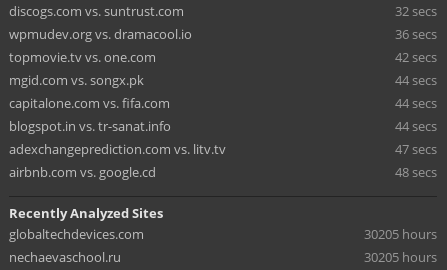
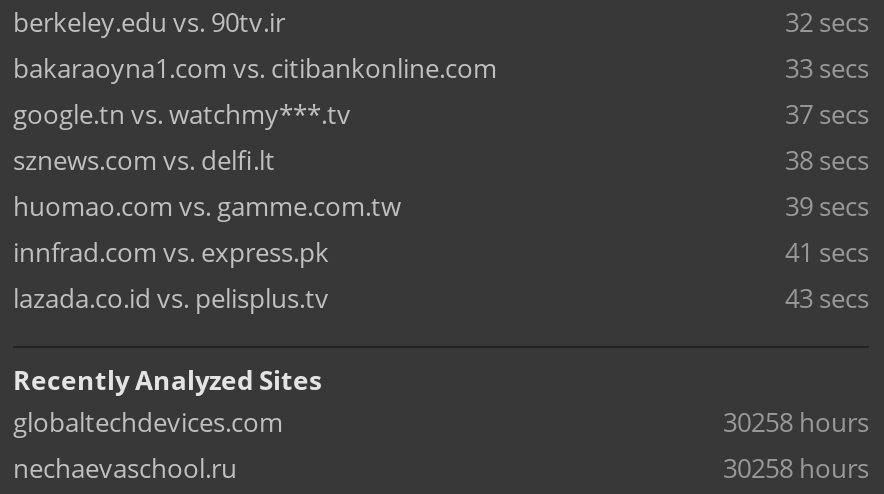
[9,2,184,20] discogs.com vs. suntrust.com -> [13,5,285,41] berkeley.edu vs. 90tv.ir
[9,25,437,181] wpmudev.org vs. dramacool.io | 36 secs | topmovie.tv vs. one.com | 42 secs | mgid.com vs. songx.pk | 44 secs | capitalone.com vs. fifa.com | 44 secs | blogspot.in vs. tr-sanat.info | 44 secs | adexchangeprediction.com vs. litv.tv | 47 secs | airbnb.com vs. google.cd | 48 secs -> [13,51,869,317] bakaraoyna1.com vs. citibankonline.com | 33 secs | google.tn vs. watchmy***.tv | 37 secs | sznews.com vs. delfi.lt | 38 secs | huomao.com vs. gamme.com.tw | 39 secs | innfrad.com vs. express.pk | 41 secs | lazada.co.id vs. pelisplus.tv | 43 secs
[364,225,437,243] 30205 hours -> [723,405,869,441] 30258 hours
[364,248,437,266] 30205 hours -> [723,451,869,487] 30258 hours

